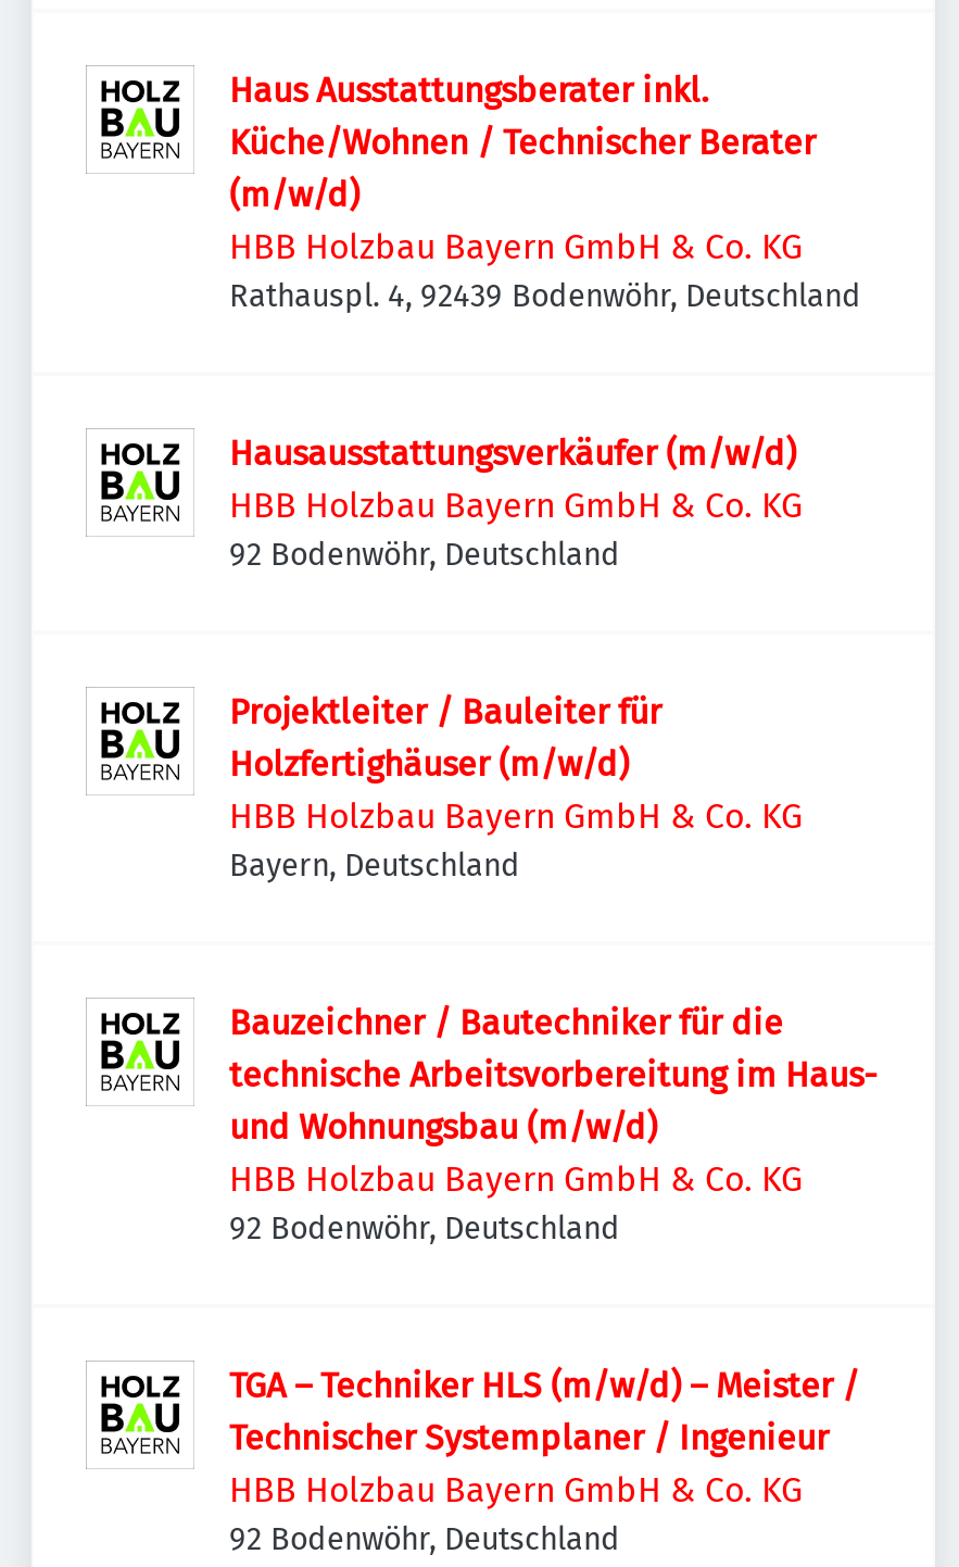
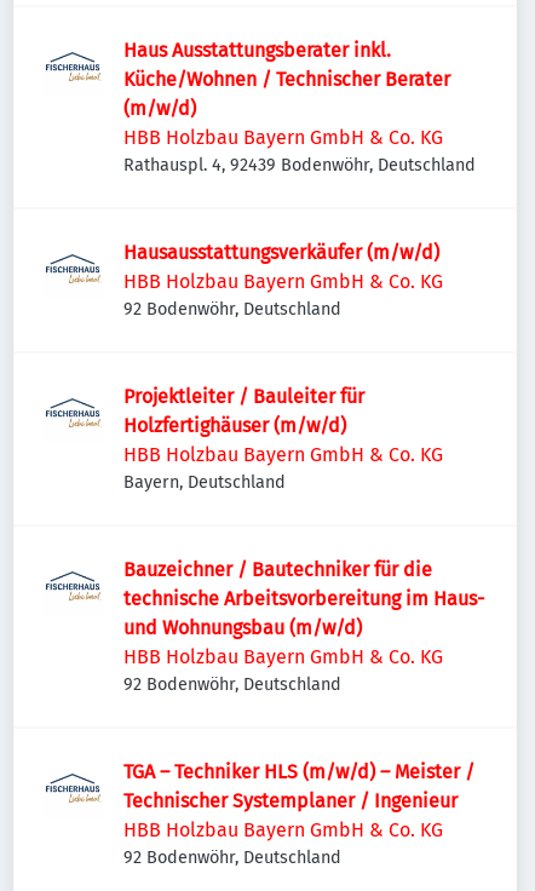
[90,78,186,161] [image] -> [45,45,100,88] [image]
[90,441,186,524] [image] -> [45,247,100,291] [image]
[90,700,186,782] [image] -> [45,391,100,435] [image]
[90,1011,186,1093] [image] -> [45,564,100,608] [image]
[90,1374,186,1456] [image] -> [45,766,100,810] [image]

